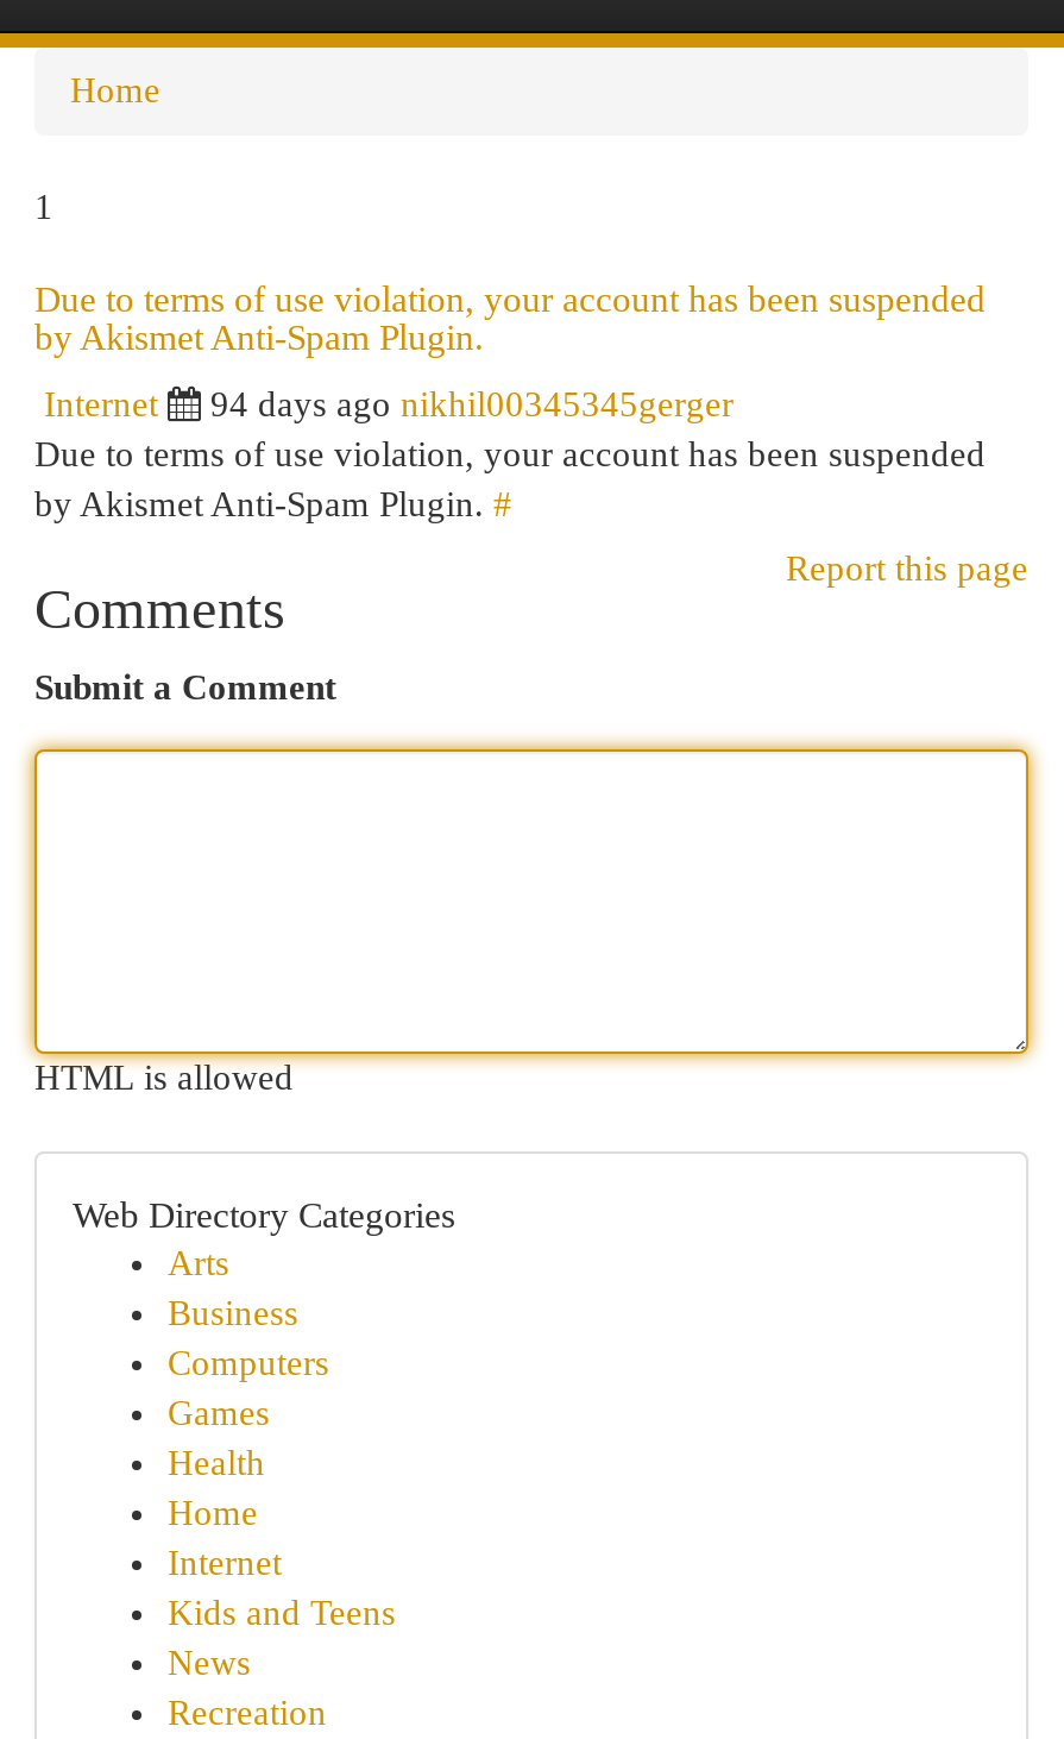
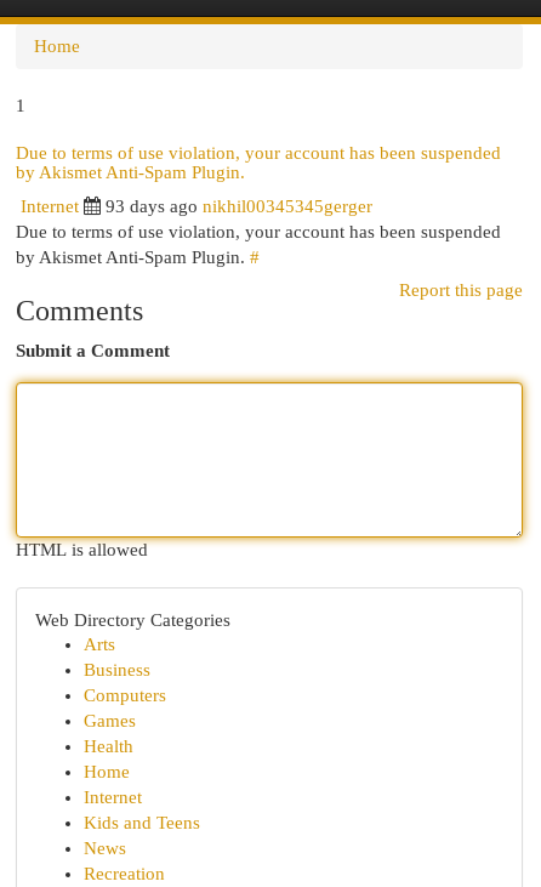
[210,385,734,423] 94 days ago nikhil00345345gerger -> [106,197,372,216] 93 days ago nikhil00345345gerger

